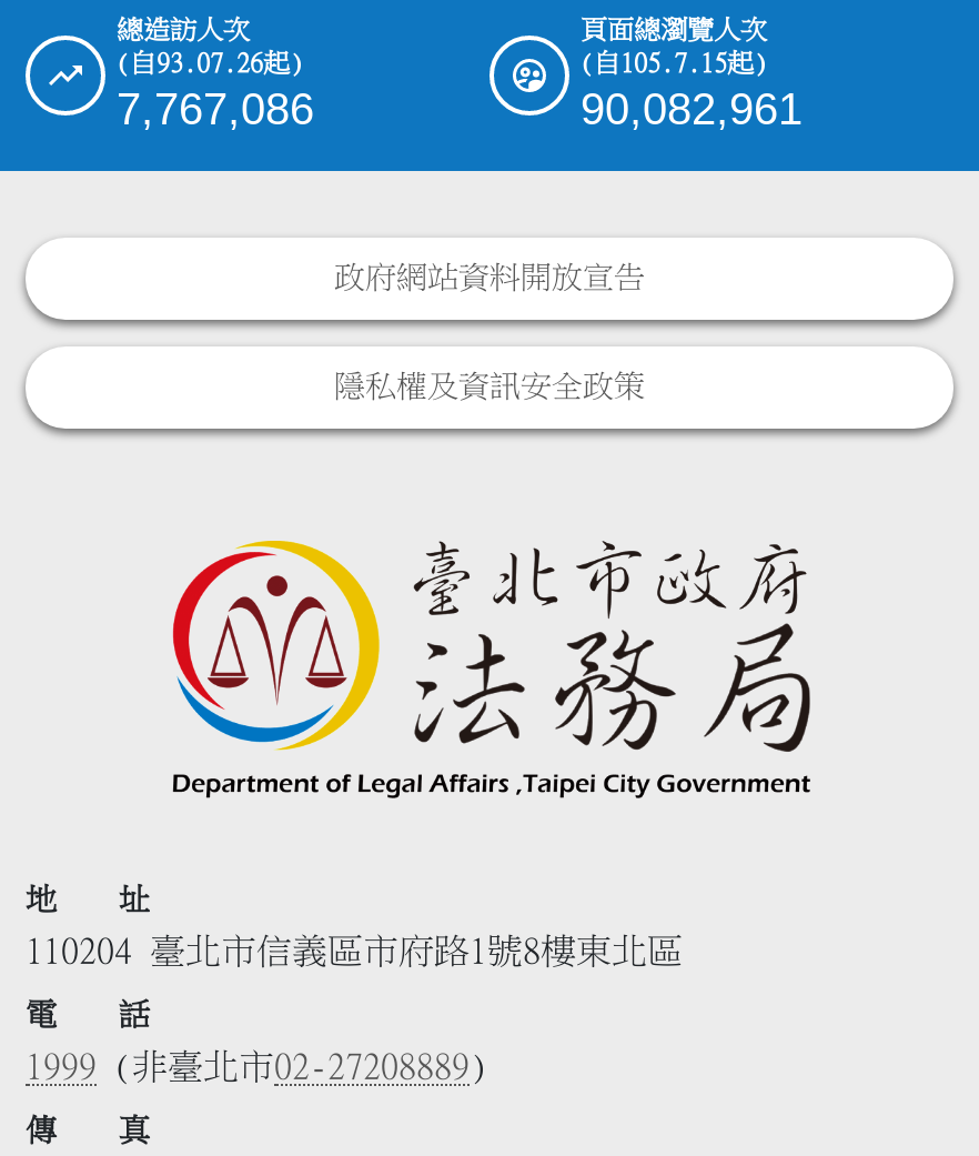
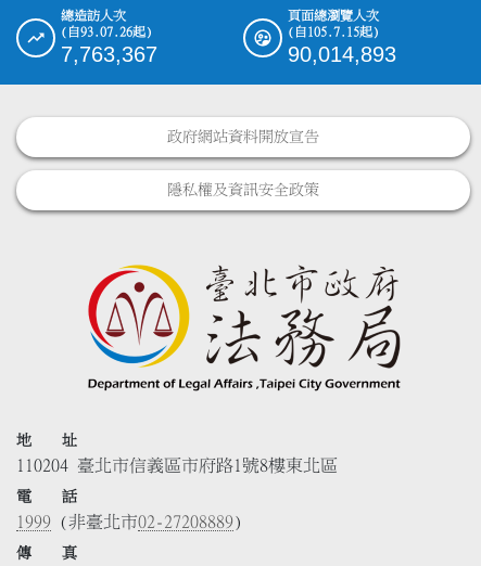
[117,85,314,134] 7,767,086 -> [61,43,157,67] 7,763,367
[581,85,803,134] 90,082,961 -> [288,43,396,67] 90,014,893

